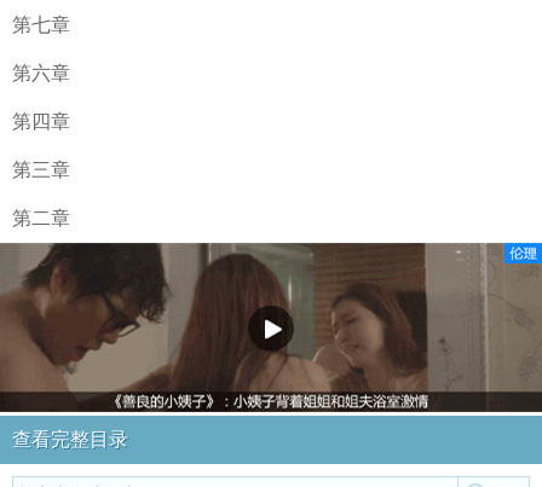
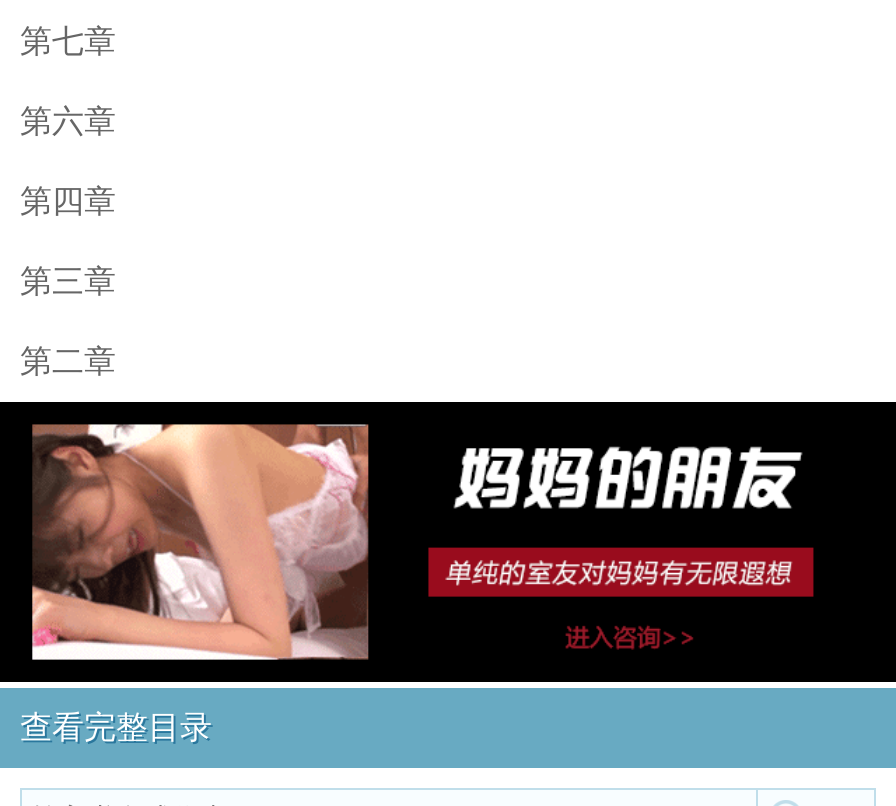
[4,242,538,412] [image] -> [6,400,890,682] [image]

